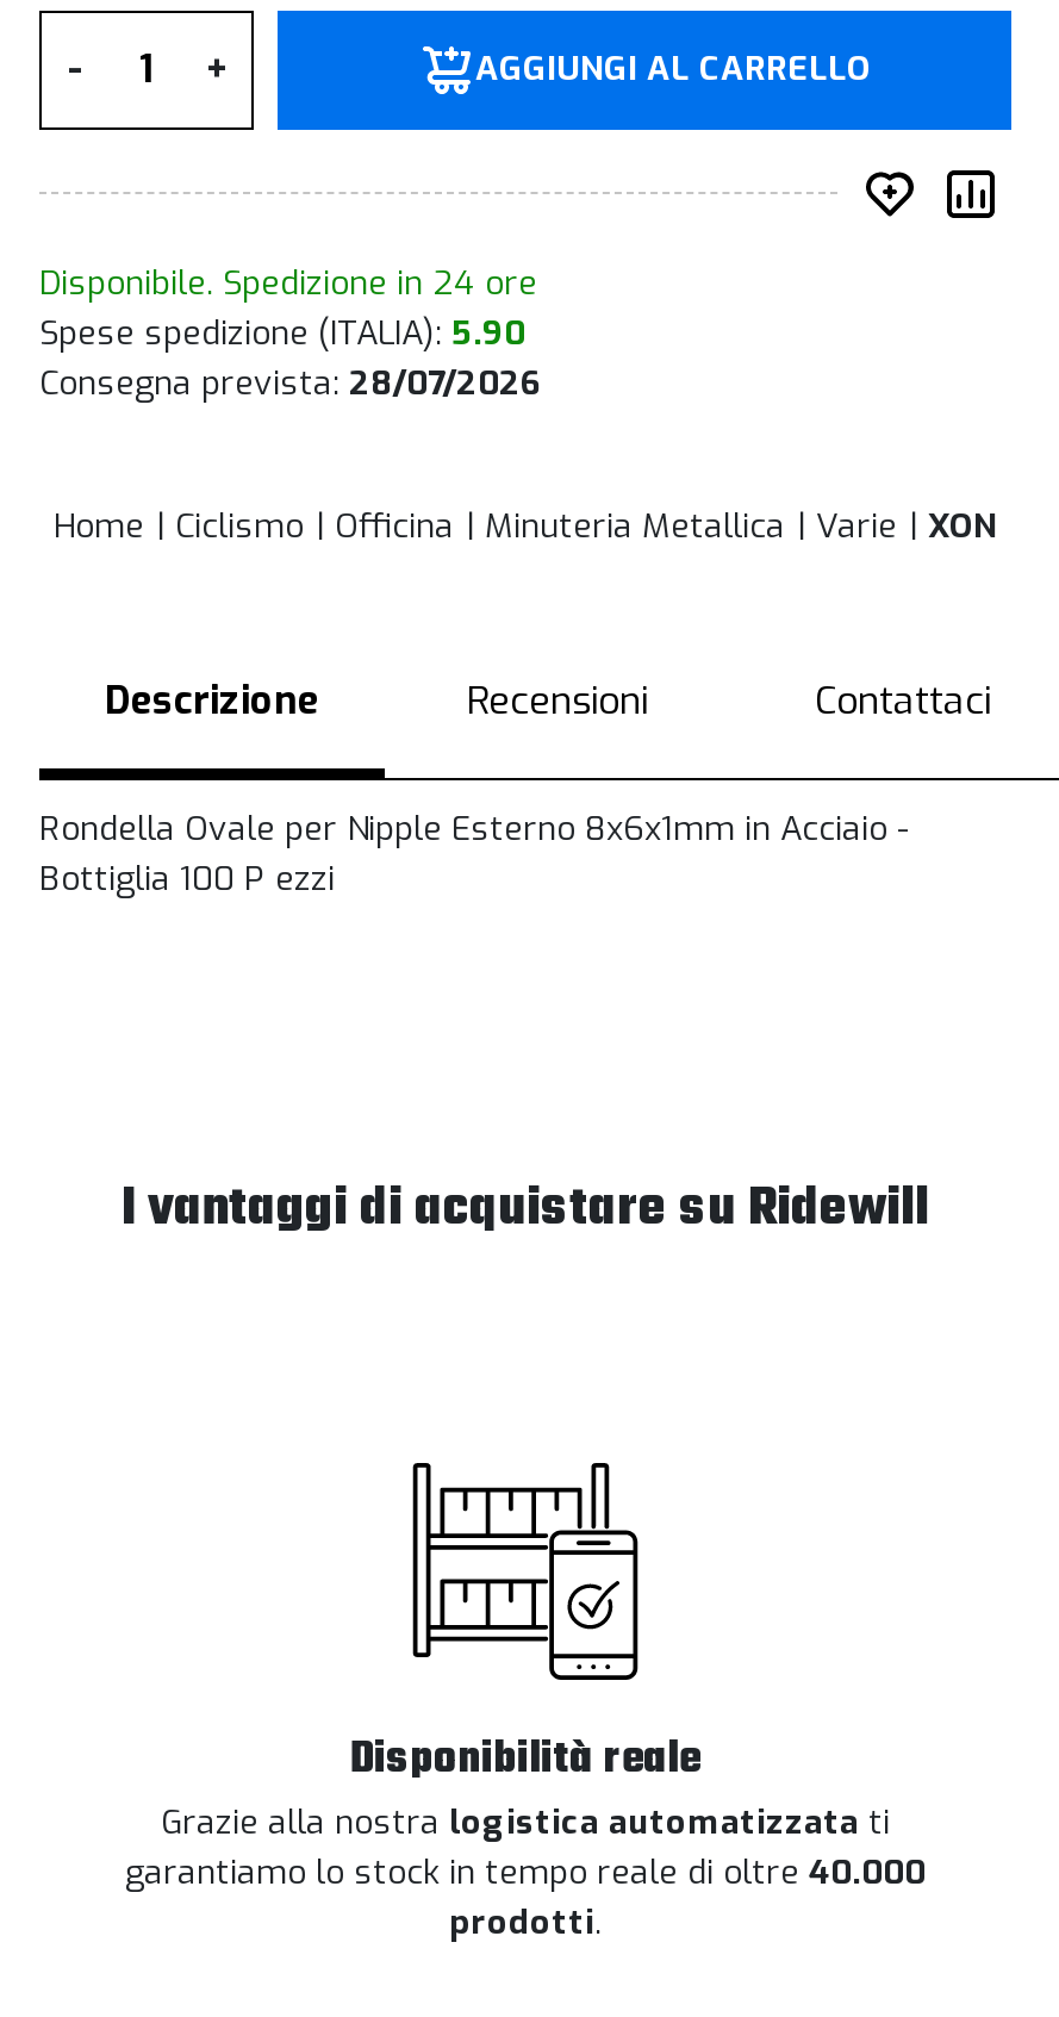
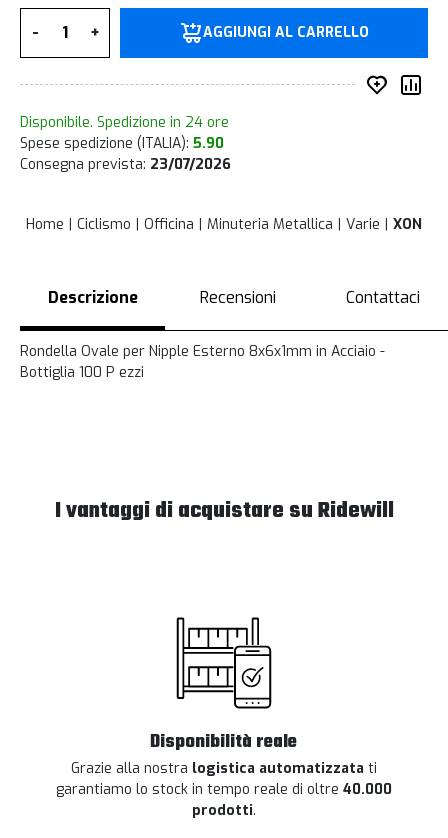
[39,361,542,406] Consegna prevista: 28/07/2026 -> [20,155,231,174] Consegna prevista: 23/07/2026

